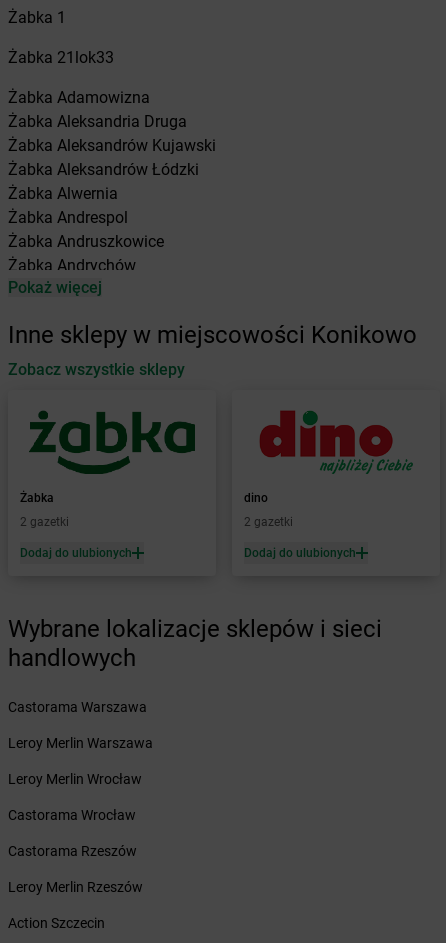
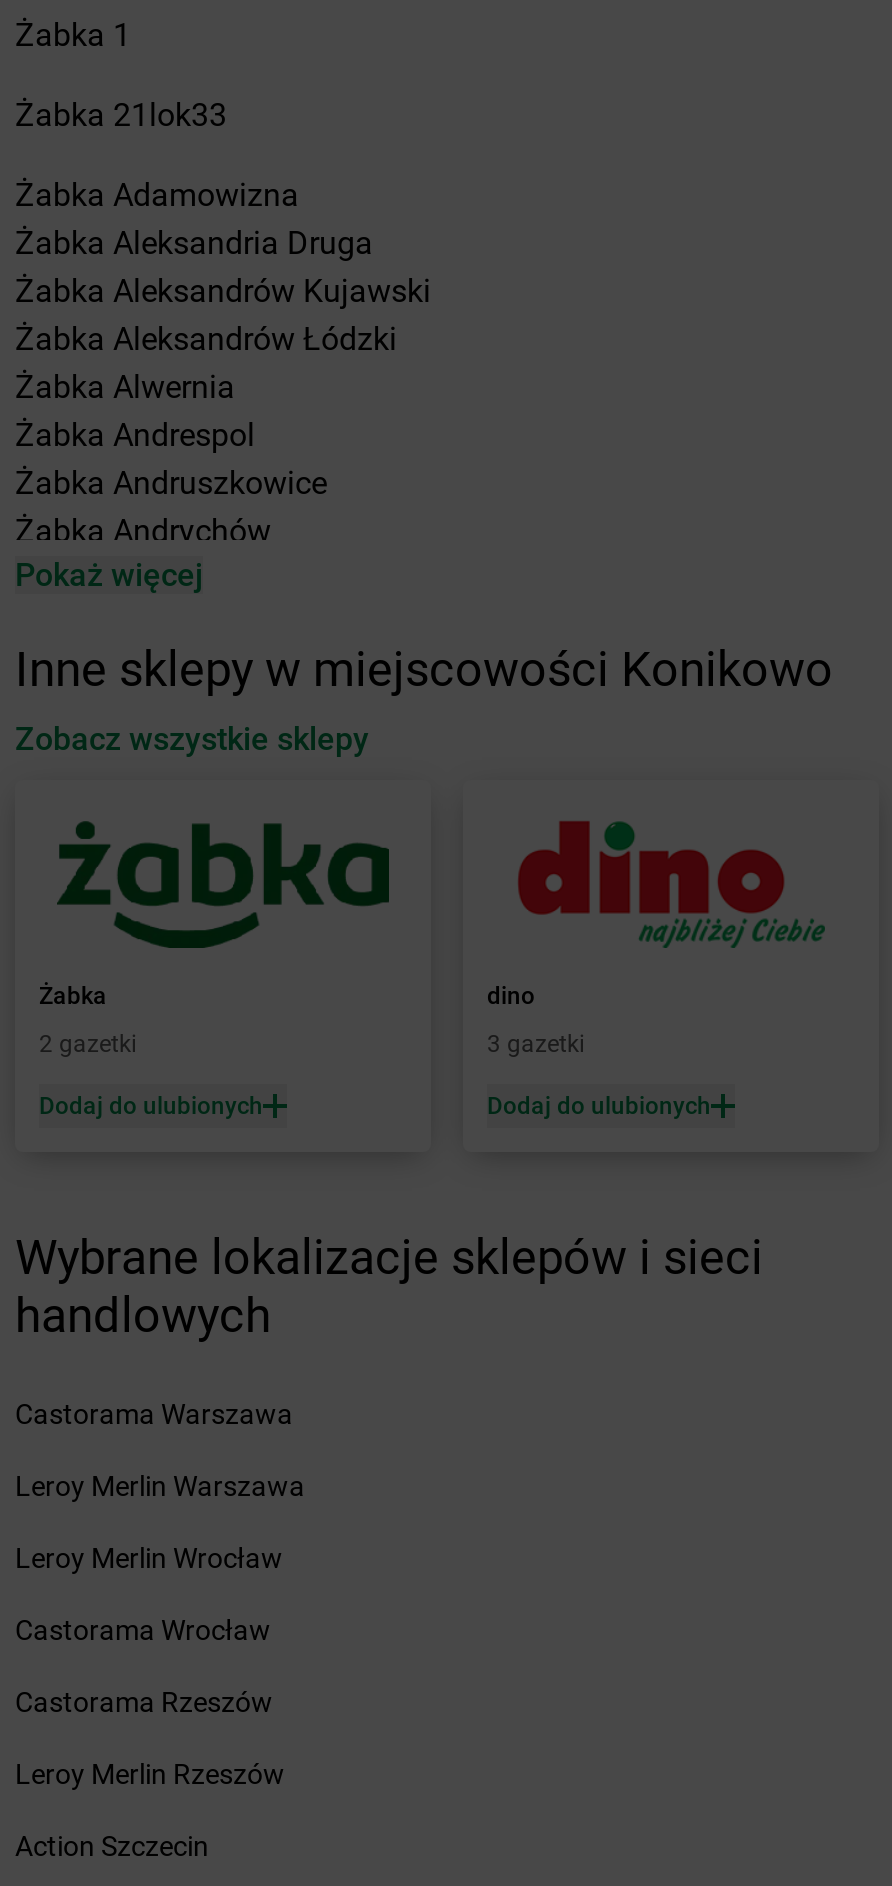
[244,515,293,529] 2 gazetki -> [487,1030,585,1058] 3 gazetki

